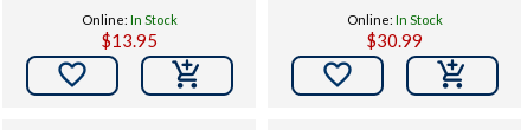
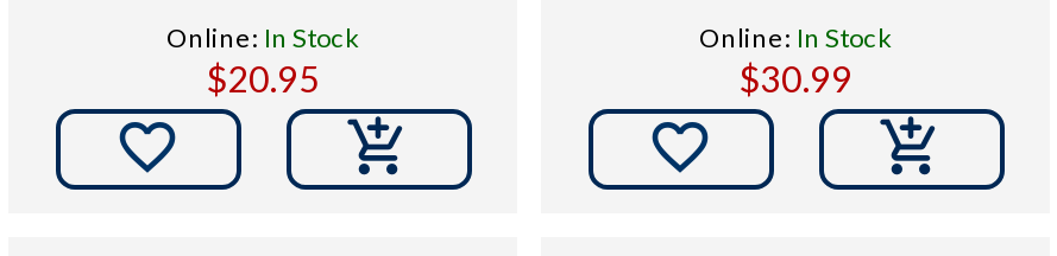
[101,30,158,51] $13.95 -> [206,57,320,100] $20.95

